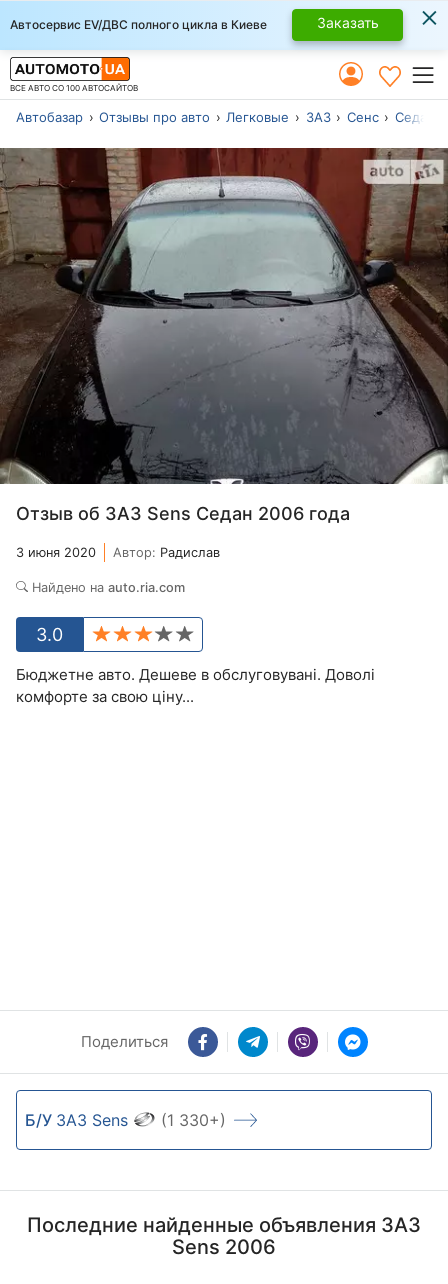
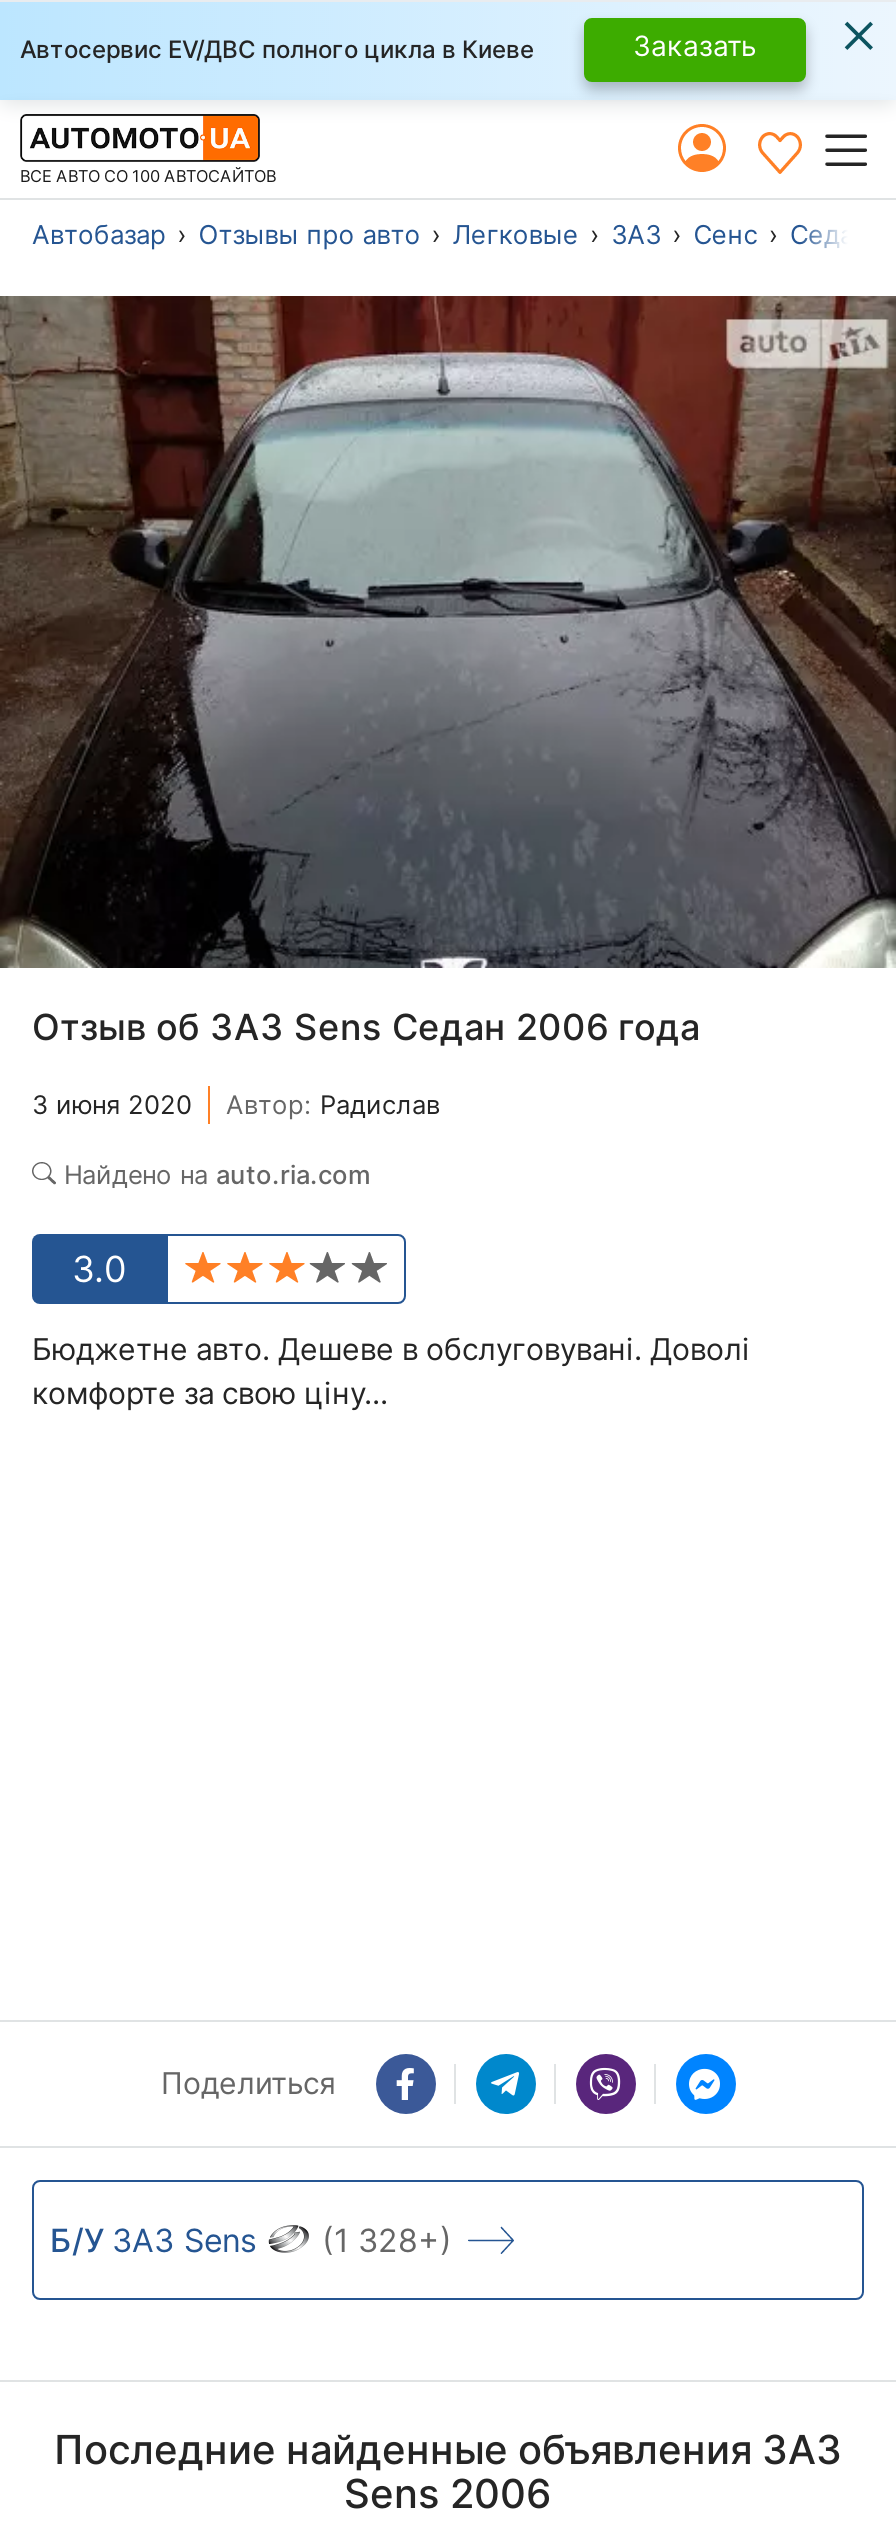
[161,1110,226,1130] (1 330+) -> [322,2219,452,2259] (1 328+)

